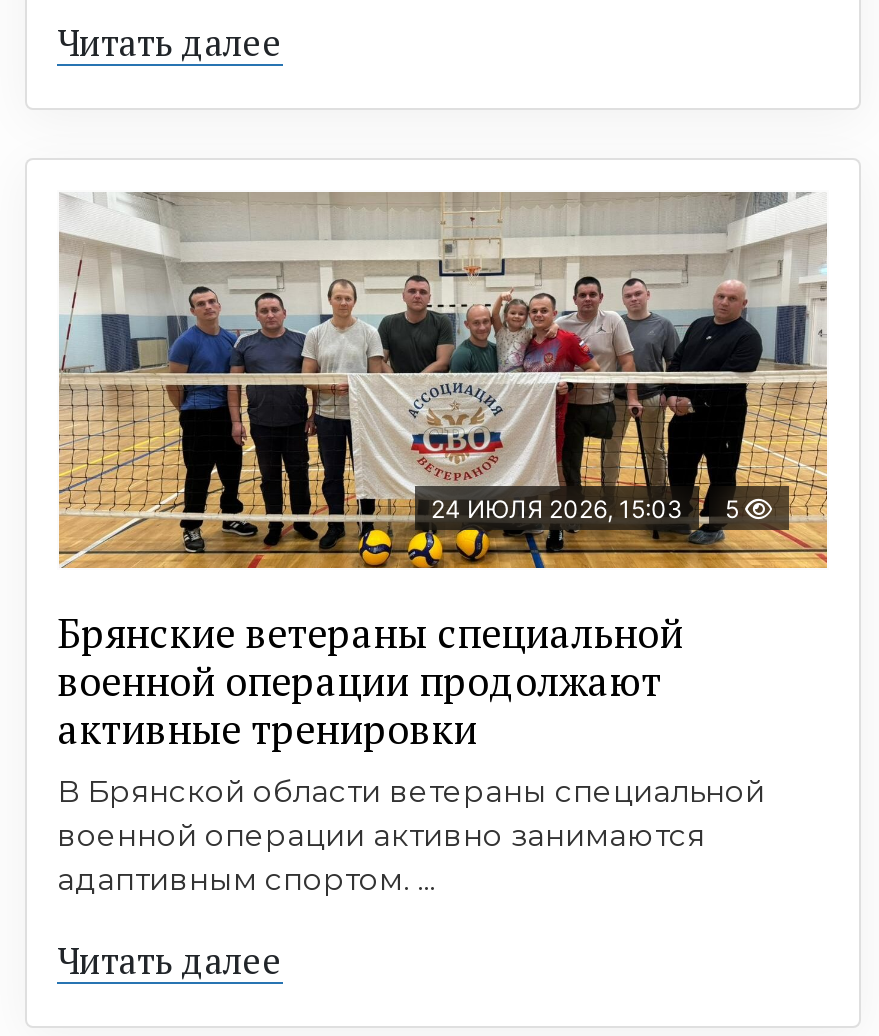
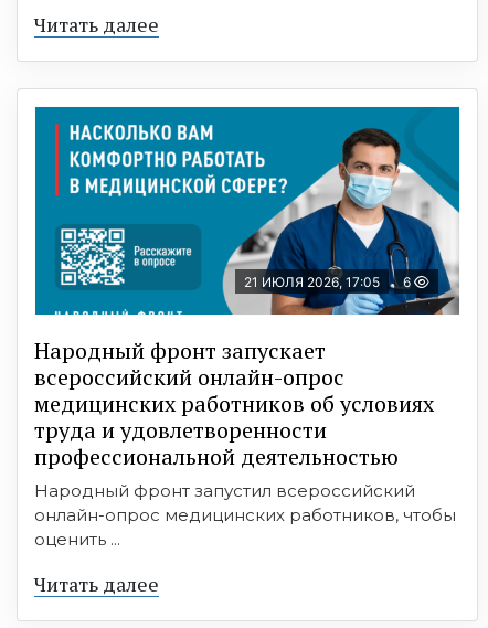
[57,190,829,570] [image] | 24 ИЮЛЯ 2026, 15:03 | 5 -> [34,106,460,316] [image] | 21 ИЮЛЯ 2026, 17:05 | 6
[57,605,765,897] Брянские ветераны специальной | военной операции продолжают | активные тренировки | В Брянской области ветераны специальной | военной операции активно занимаются | адаптивным спортом. ... -> [34,335,456,549] Народный фронт запускает | всероссийский онлайн-опрос | медицинских работников об условиях | труда и удовлетворенности | профессиональной деятельностью | Народный фронт запустил всероссийский | онлайн-опрос медицинских работников, чтобы | оценить ...

